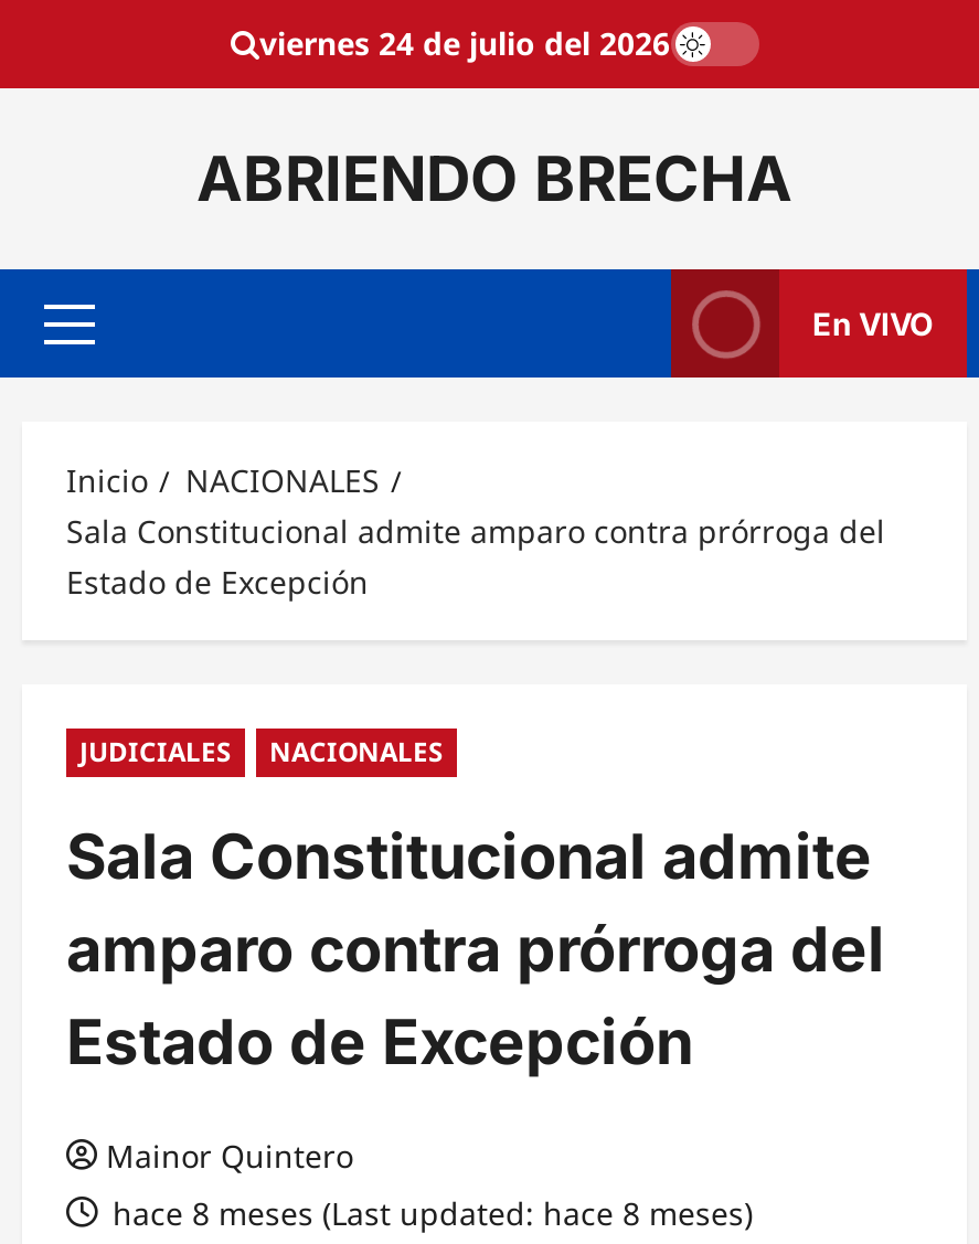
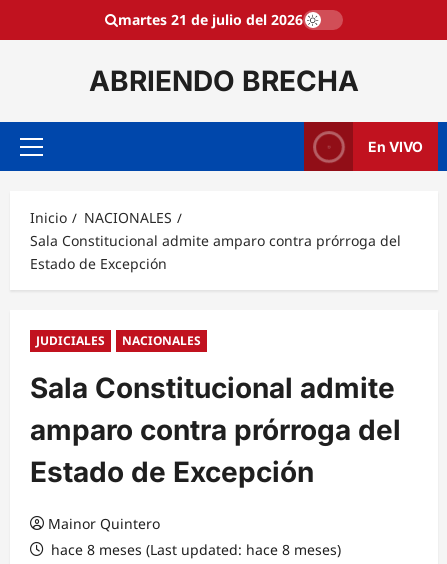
[259,22,670,64] viernes 24 de julio del 2026 -> [118,10,303,29] martes 21 de julio del 2026

